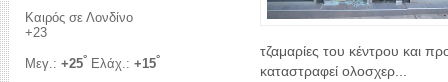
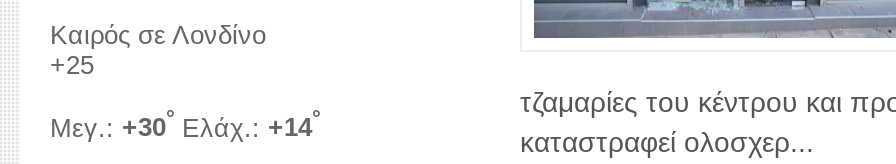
[25,25,47,40] +23 -> [50,49,94,79] +25
[25,53,160,71] Μεγ.: +25 ° Ελάχ.: +15° -> [50,105,320,142] Μεγ.: +30 ° Ελάχ.: +14°

